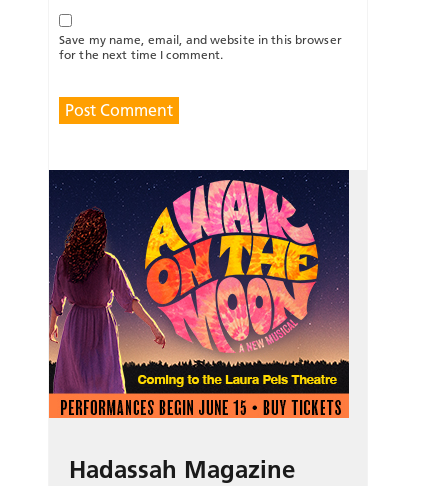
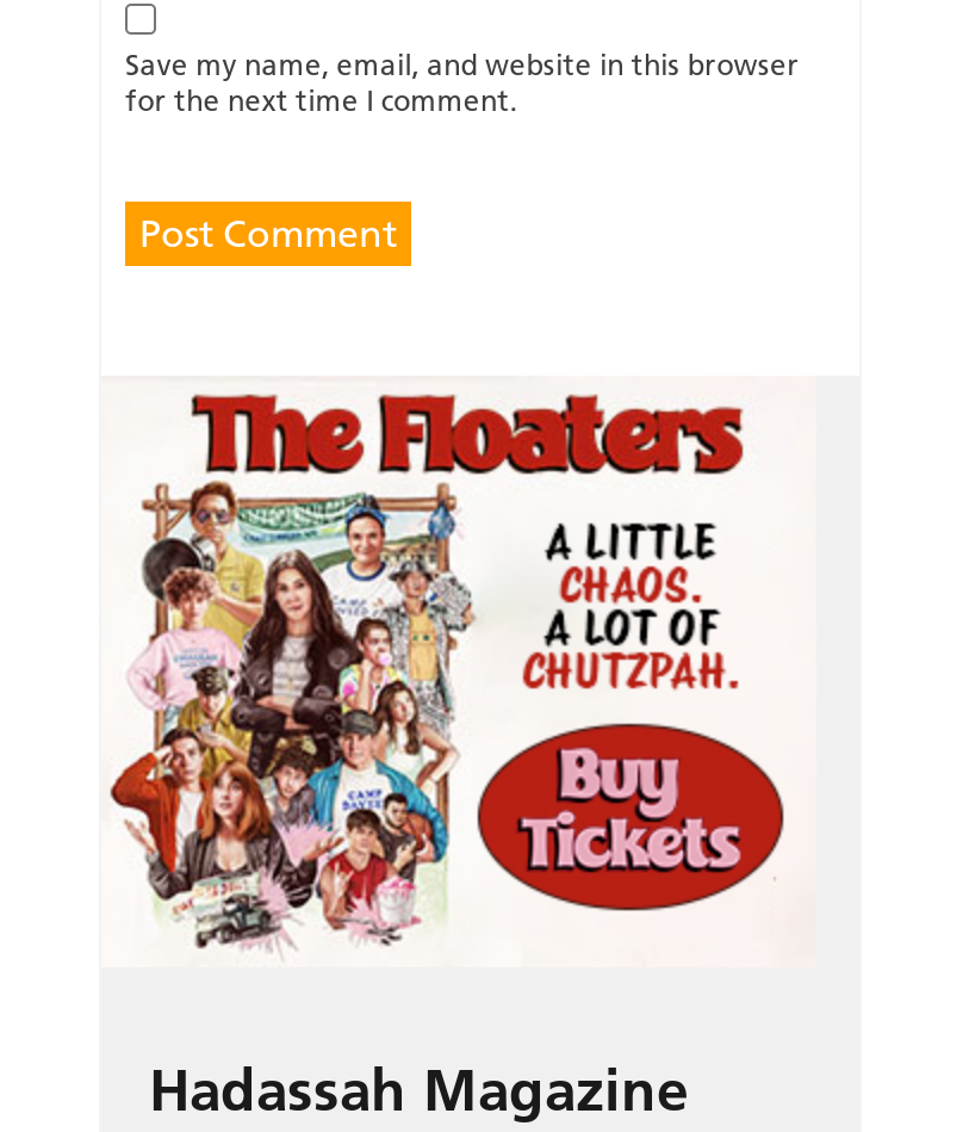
[48,169,350,419] [image] -> [101,378,816,970] [image]

